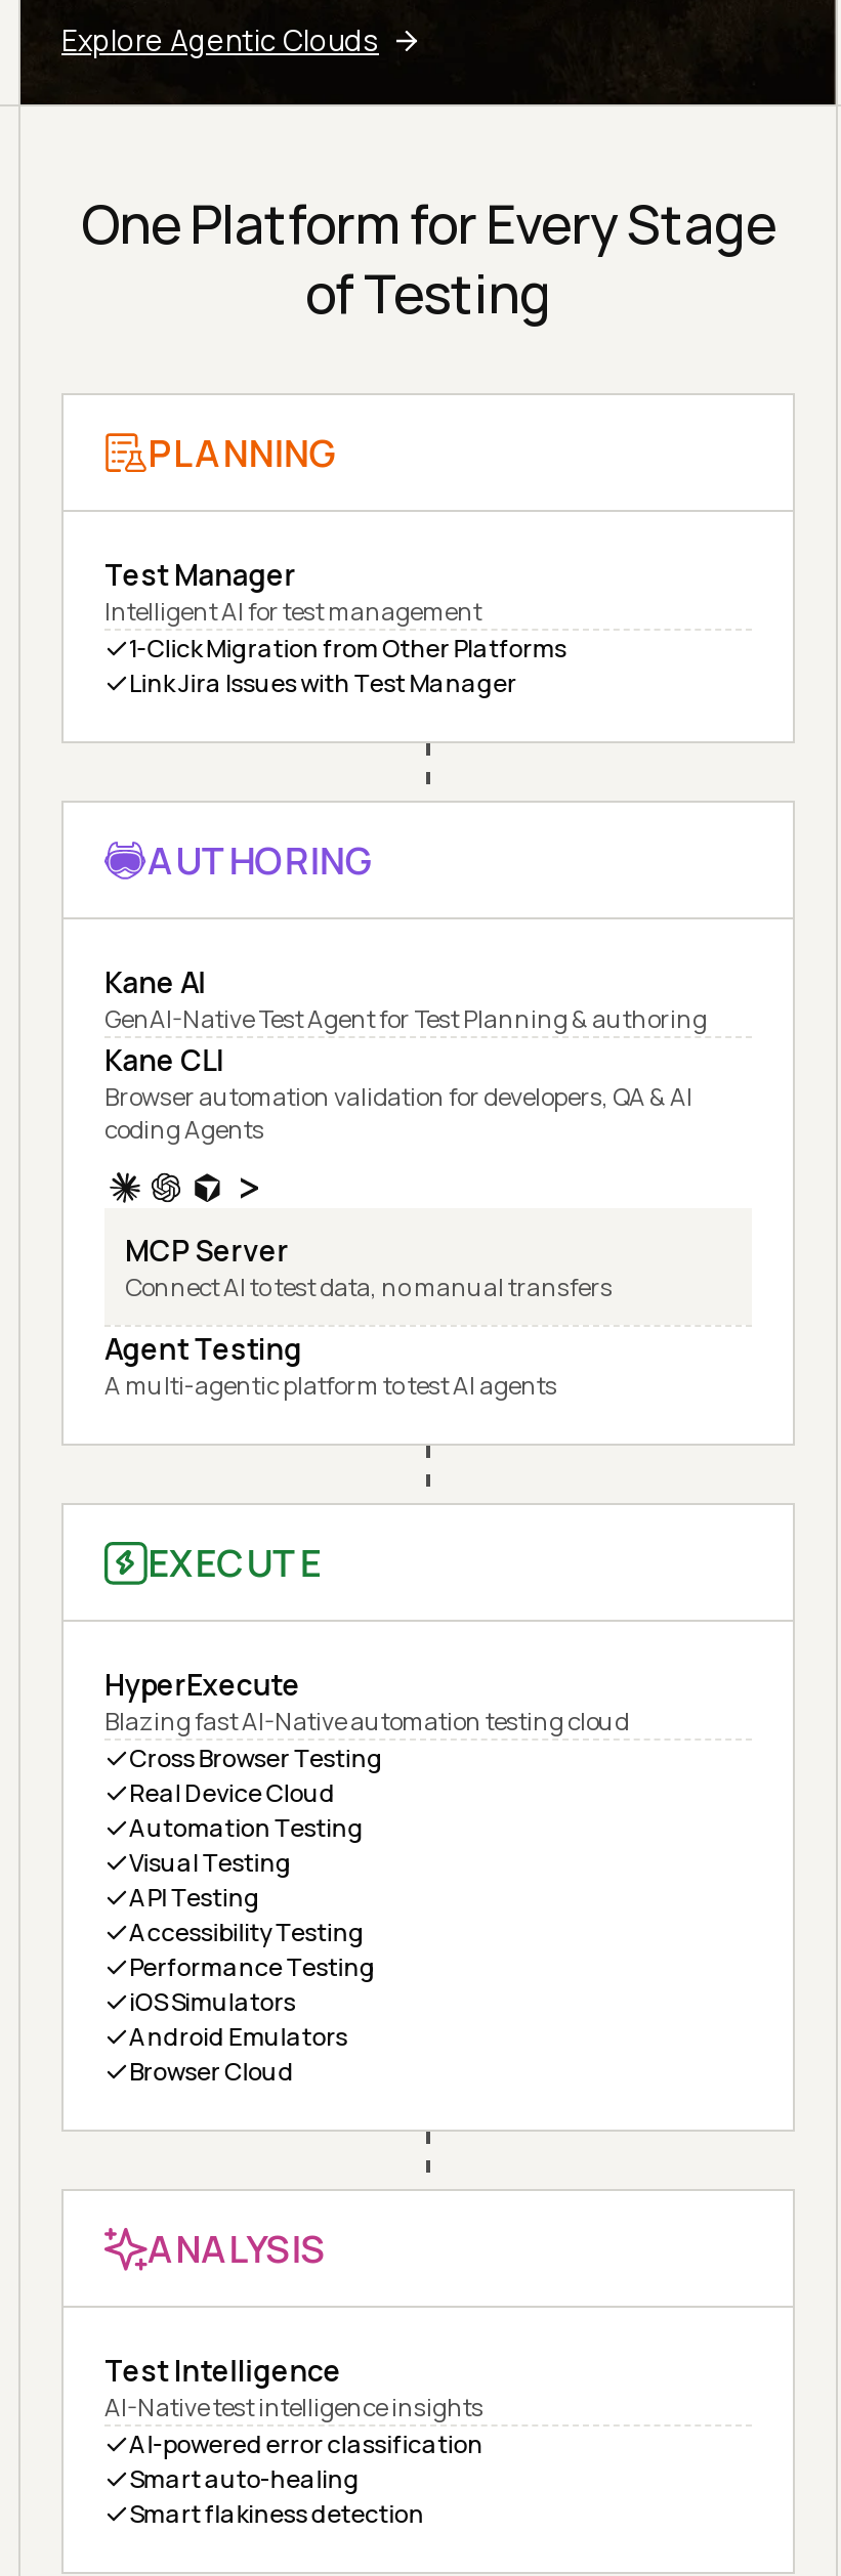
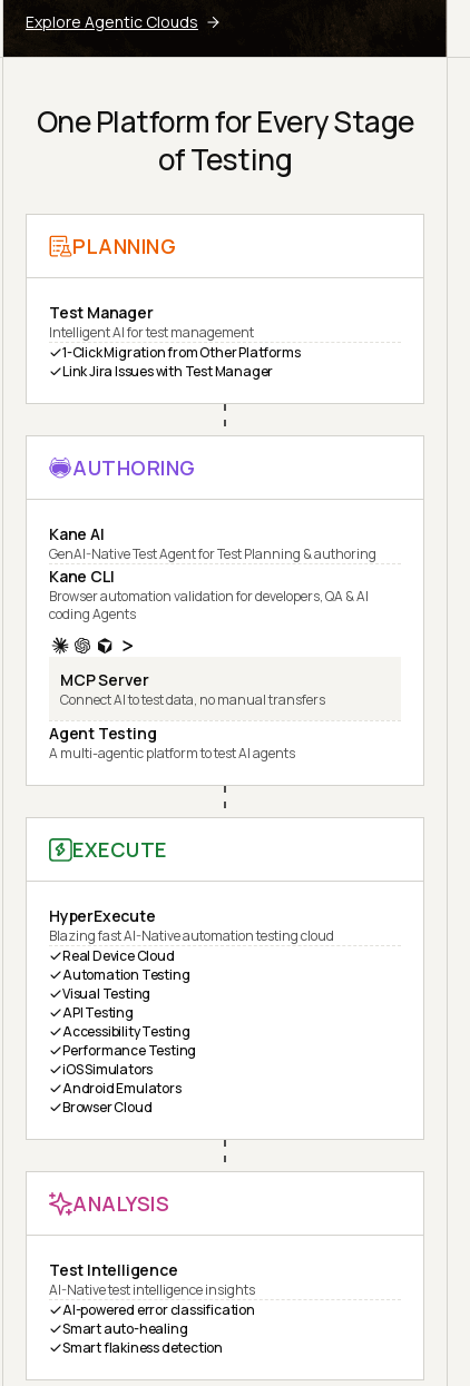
[129,1741,383,1776] Cross Browser Testing -> none

